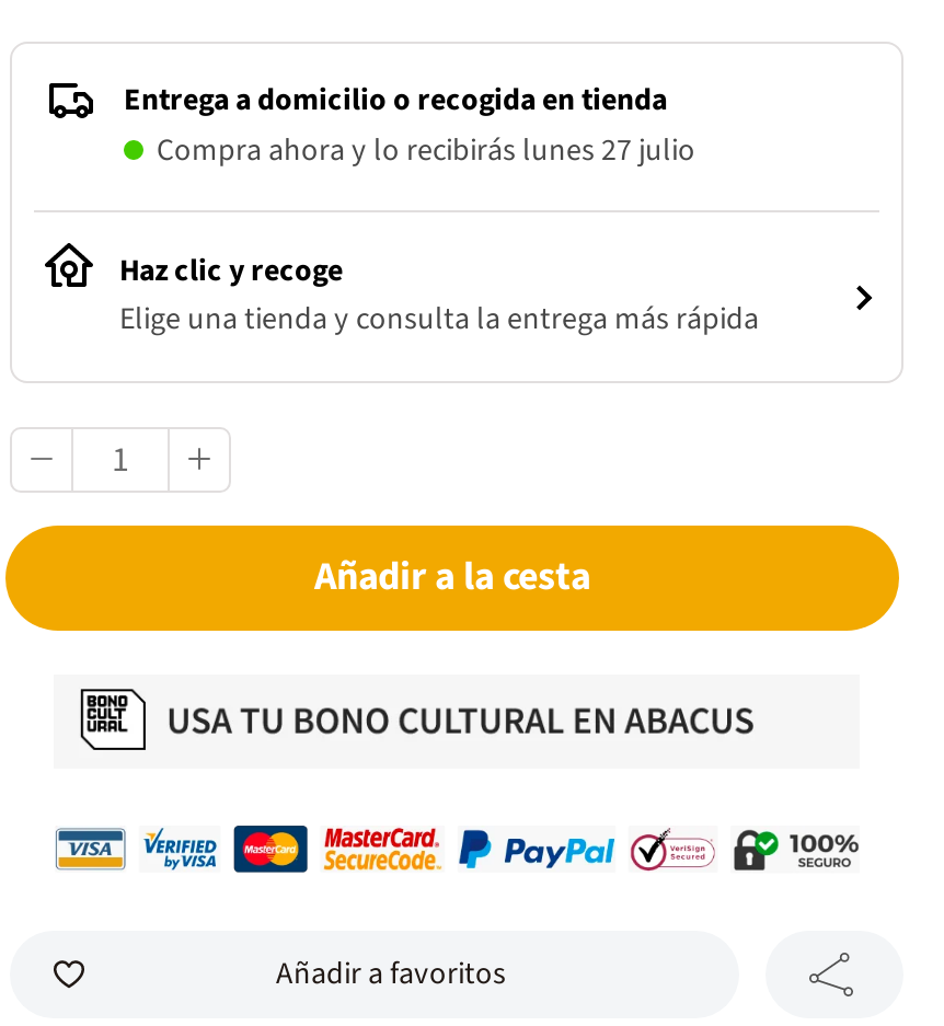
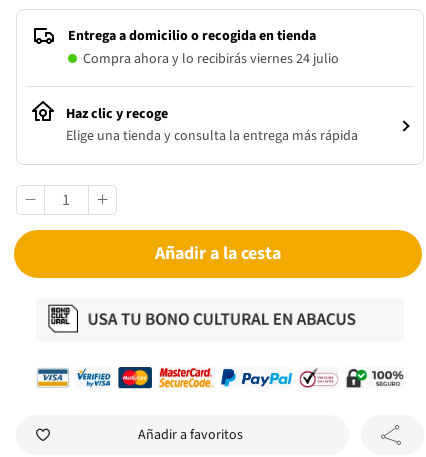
[157,129,695,173] Compra ahora y lo recibirás lunes 27 julio -> [83,49,339,69] Compra ahora y lo recibirás viernes 24 julio

